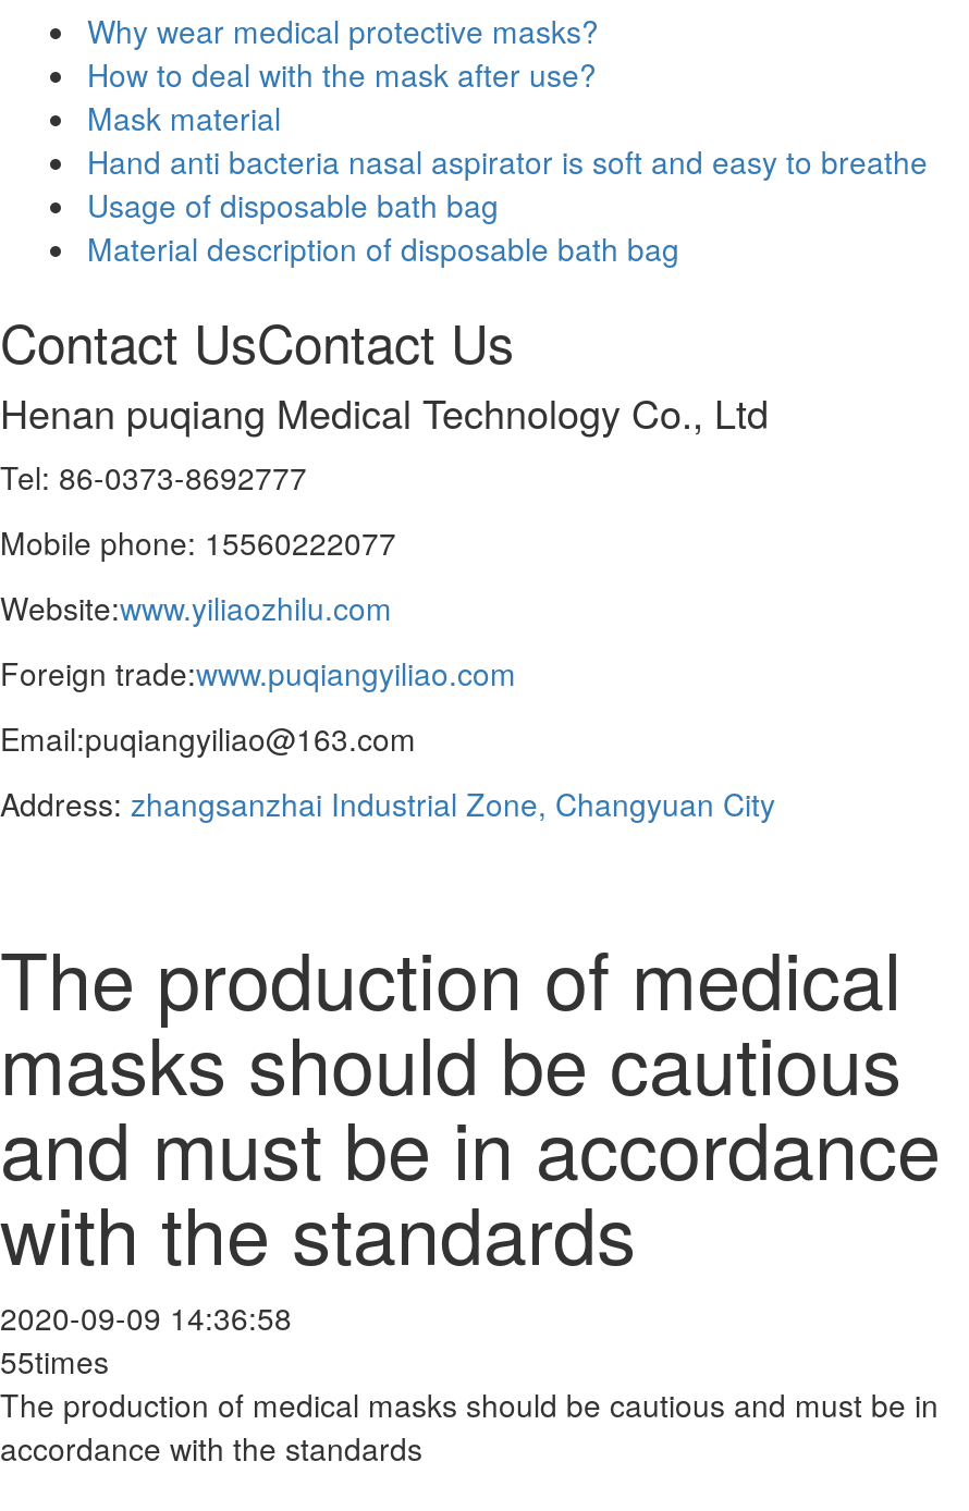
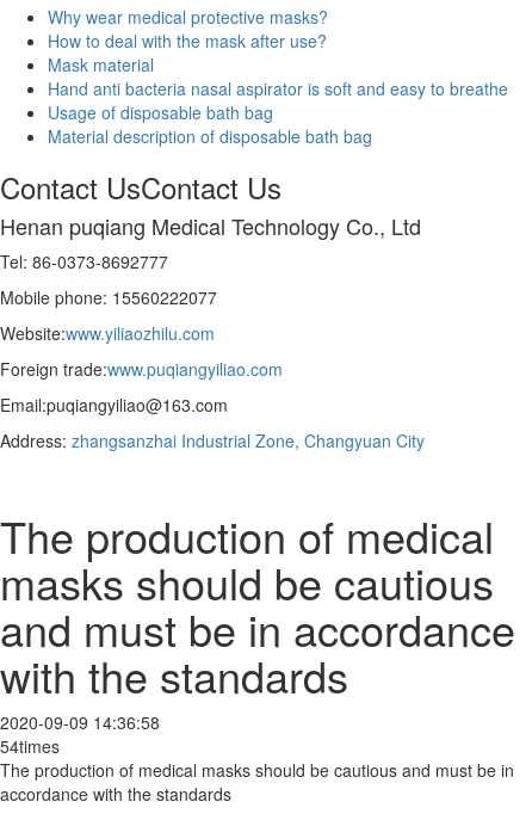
[0,1338,109,1382] 55times -> [0,734,60,758] 54times

